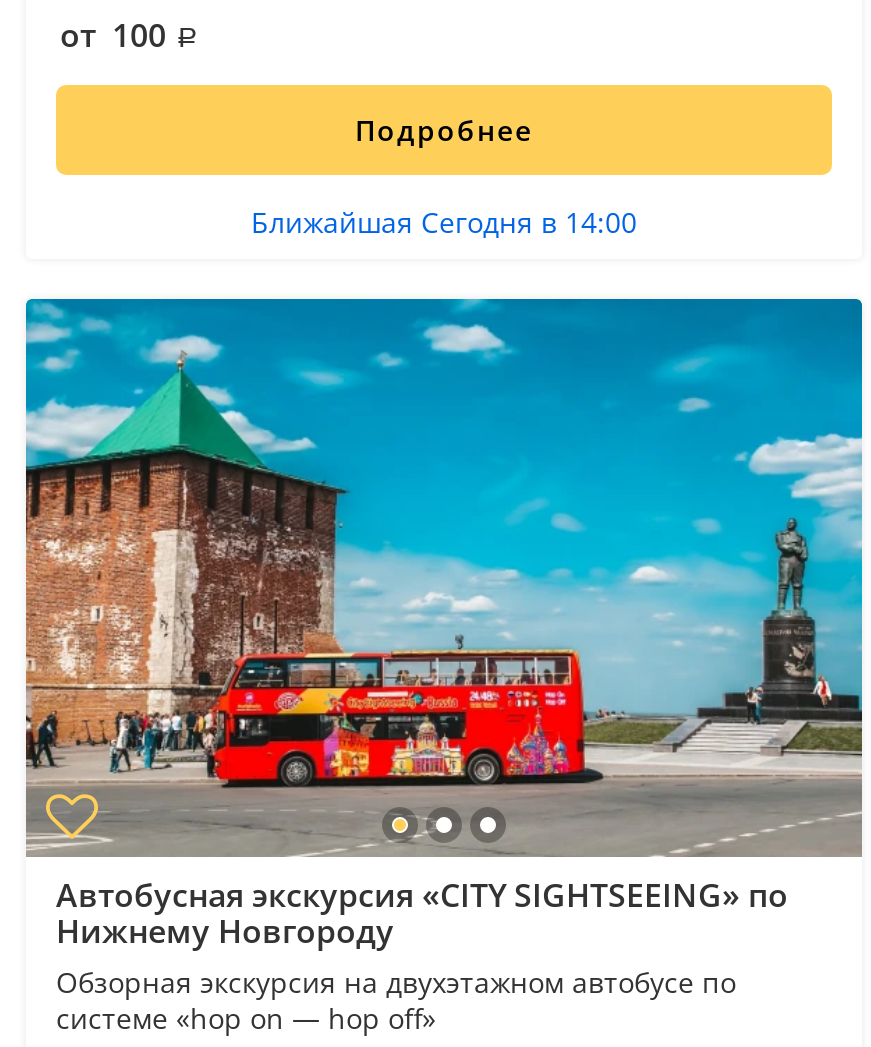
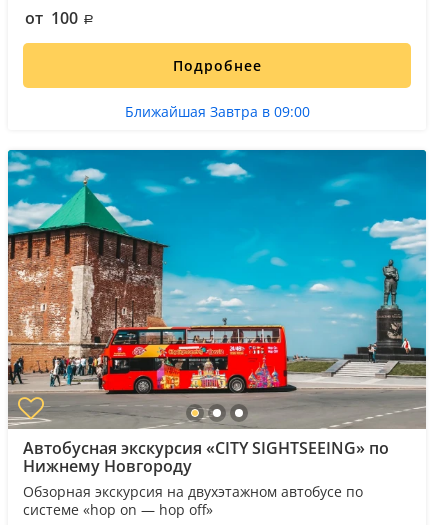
[251,203,637,241] Ближайшая Сегодня в 14:00 -> [124,102,309,121] Ближайшая Завтра в 09:00

